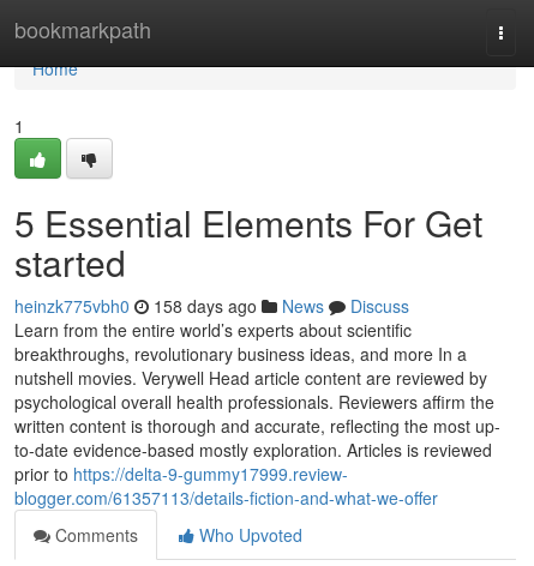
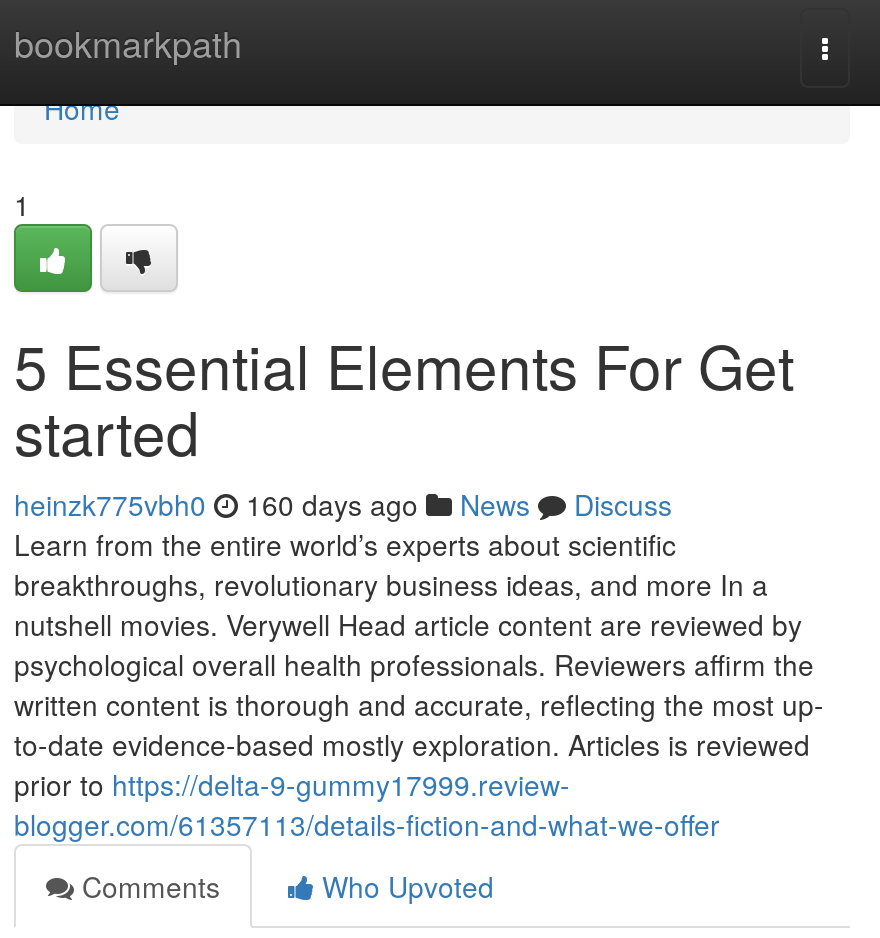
[14,294,409,318] heinzk775vbh0 158 days ago News Discuss -> [14,484,672,524] heinzk775vbh0 160 days ago News Discuss

